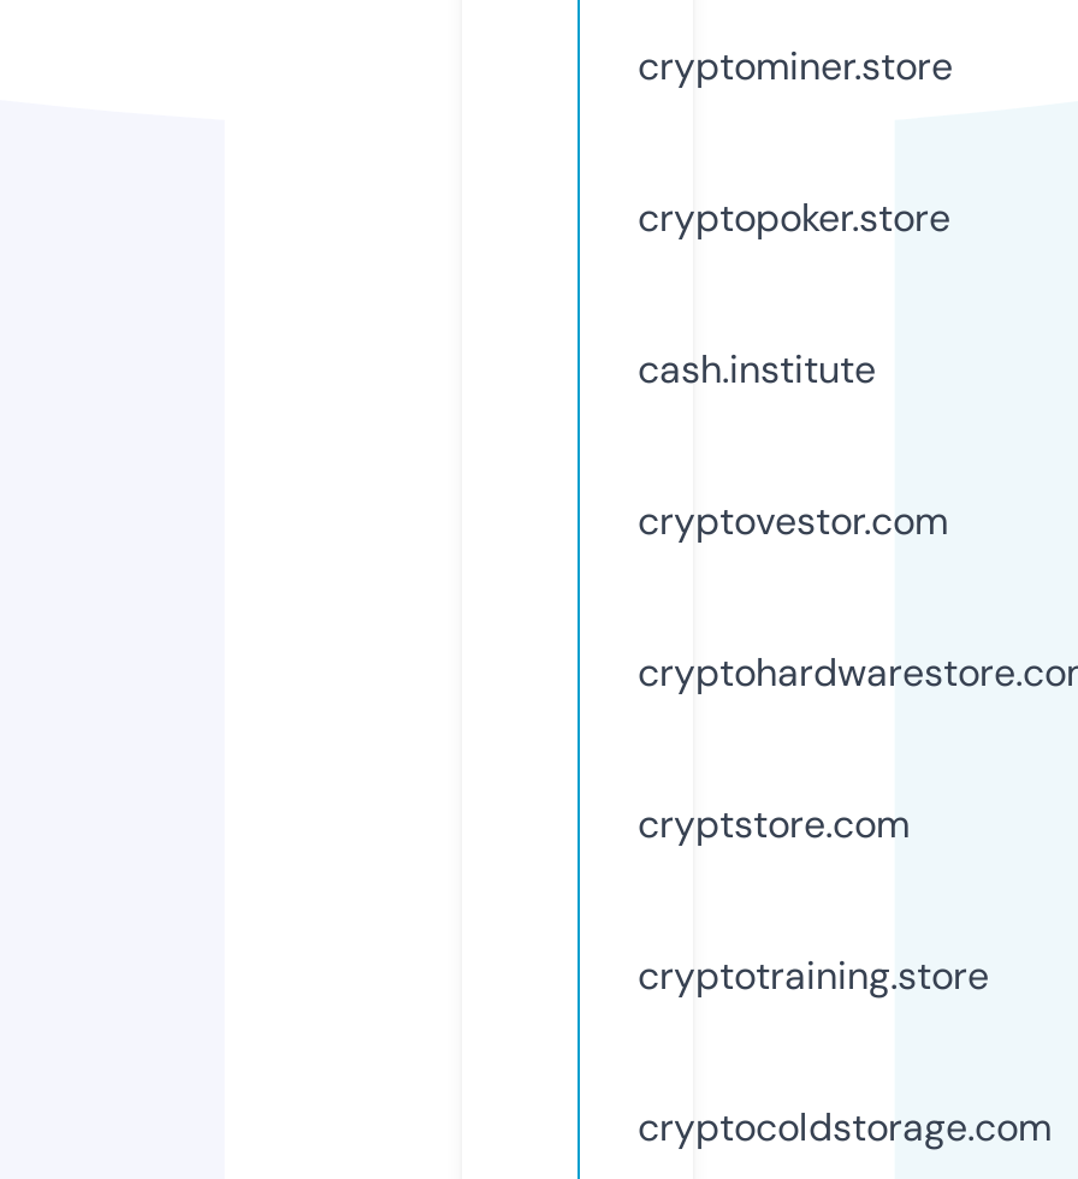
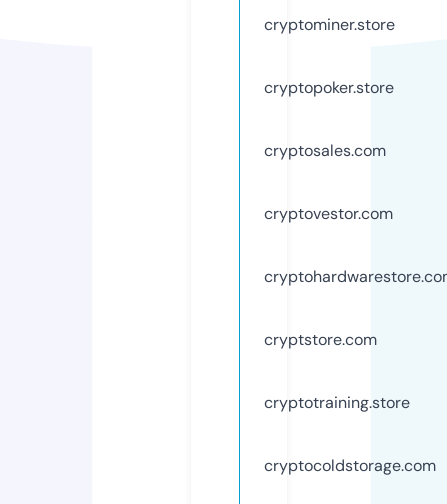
[638,344,876,394] cash.institute -> [264,140,386,161] cryptosales.com

